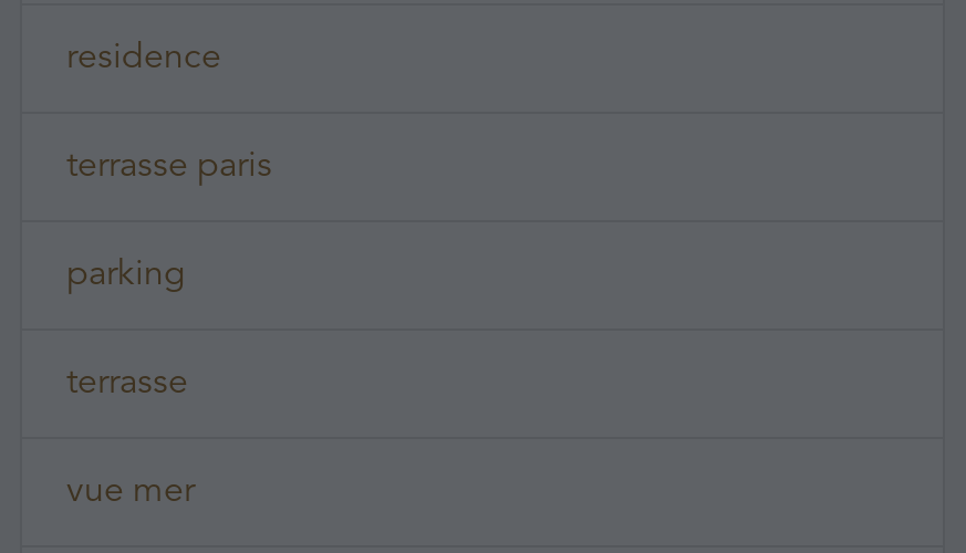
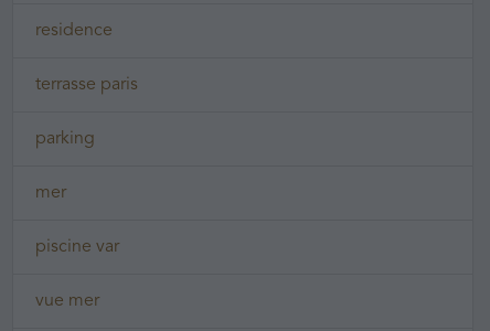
[66,366,188,401] terrasse -> [35,184,119,256] mer | piscine var

